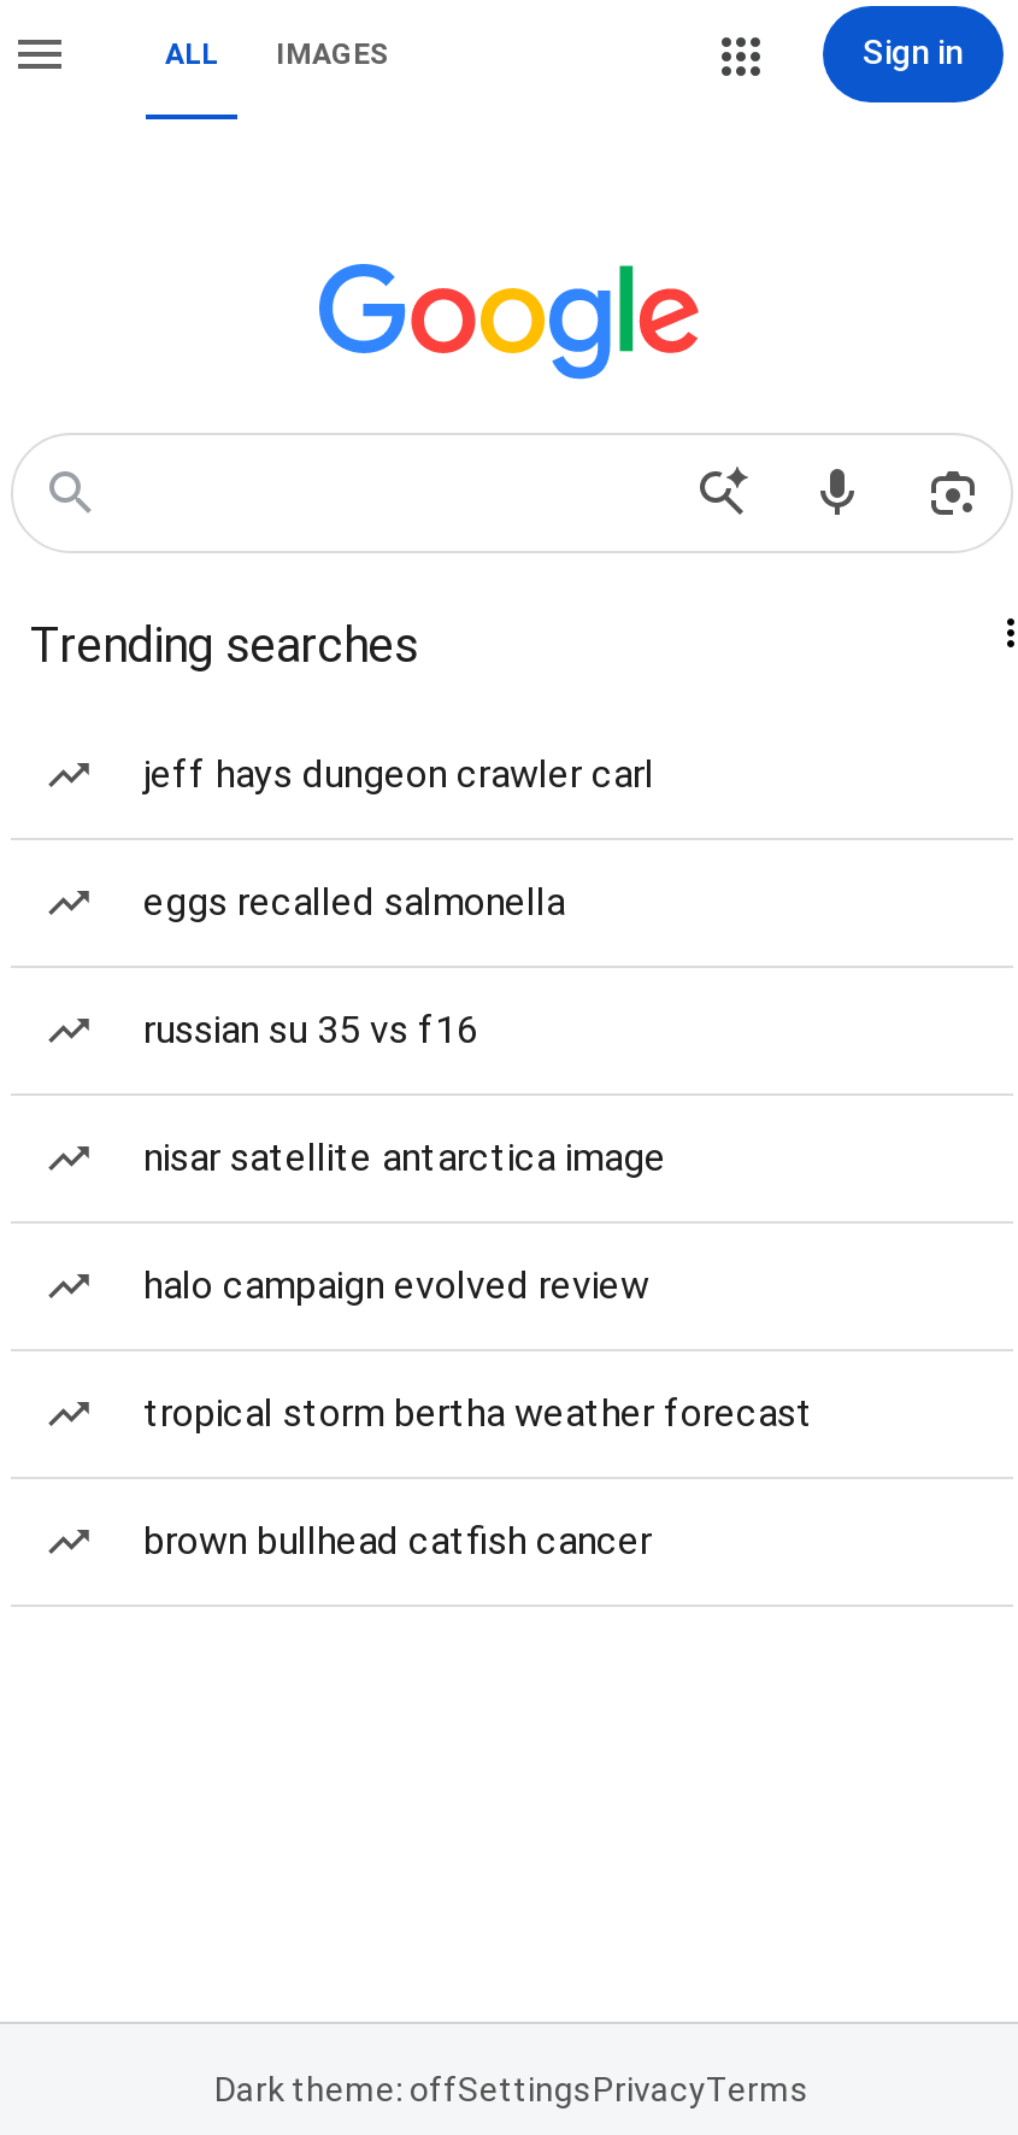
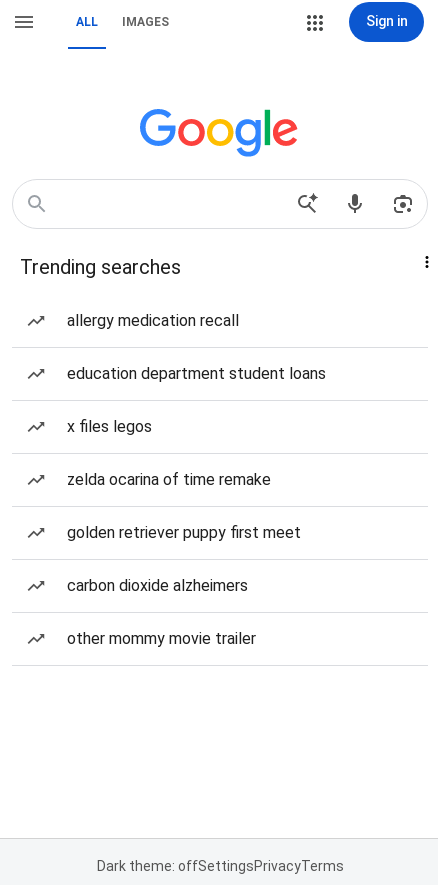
[143,751,654,797] jeff hays dungeon crawler carl -> [67,311,239,330] allergy medication recall
[143,879,565,925] eggs recalled salmonella -> [67,364,326,383] education department student loans
[143,1007,478,1052] russian su 35 vs f16 -> [67,417,152,436] x files legos
[143,1134,666,1180] nisar satellite antarctica image -> [67,470,271,489] zelda ocarina of time remake
[143,1262,649,1308] halo campaign evolved review -> [67,523,301,542] golden retriever puppy first meet
[143,1390,813,1436] tropical storm bertha weather forecast -> [67,576,248,595] carbon dioxide alzheimers
[143,1518,652,1564] brown bullhead catfish cancer -> [67,629,256,648] other mommy movie trailer

